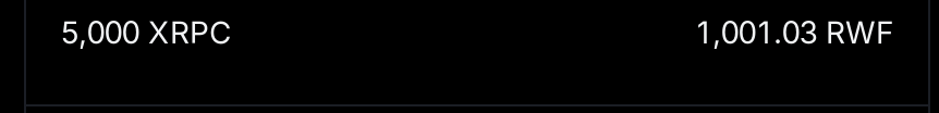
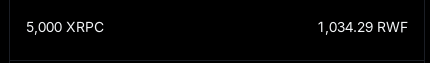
[695,13,893,50] 1,001.03 RWF -> [317,18,408,35] 1,034.29 RWF

